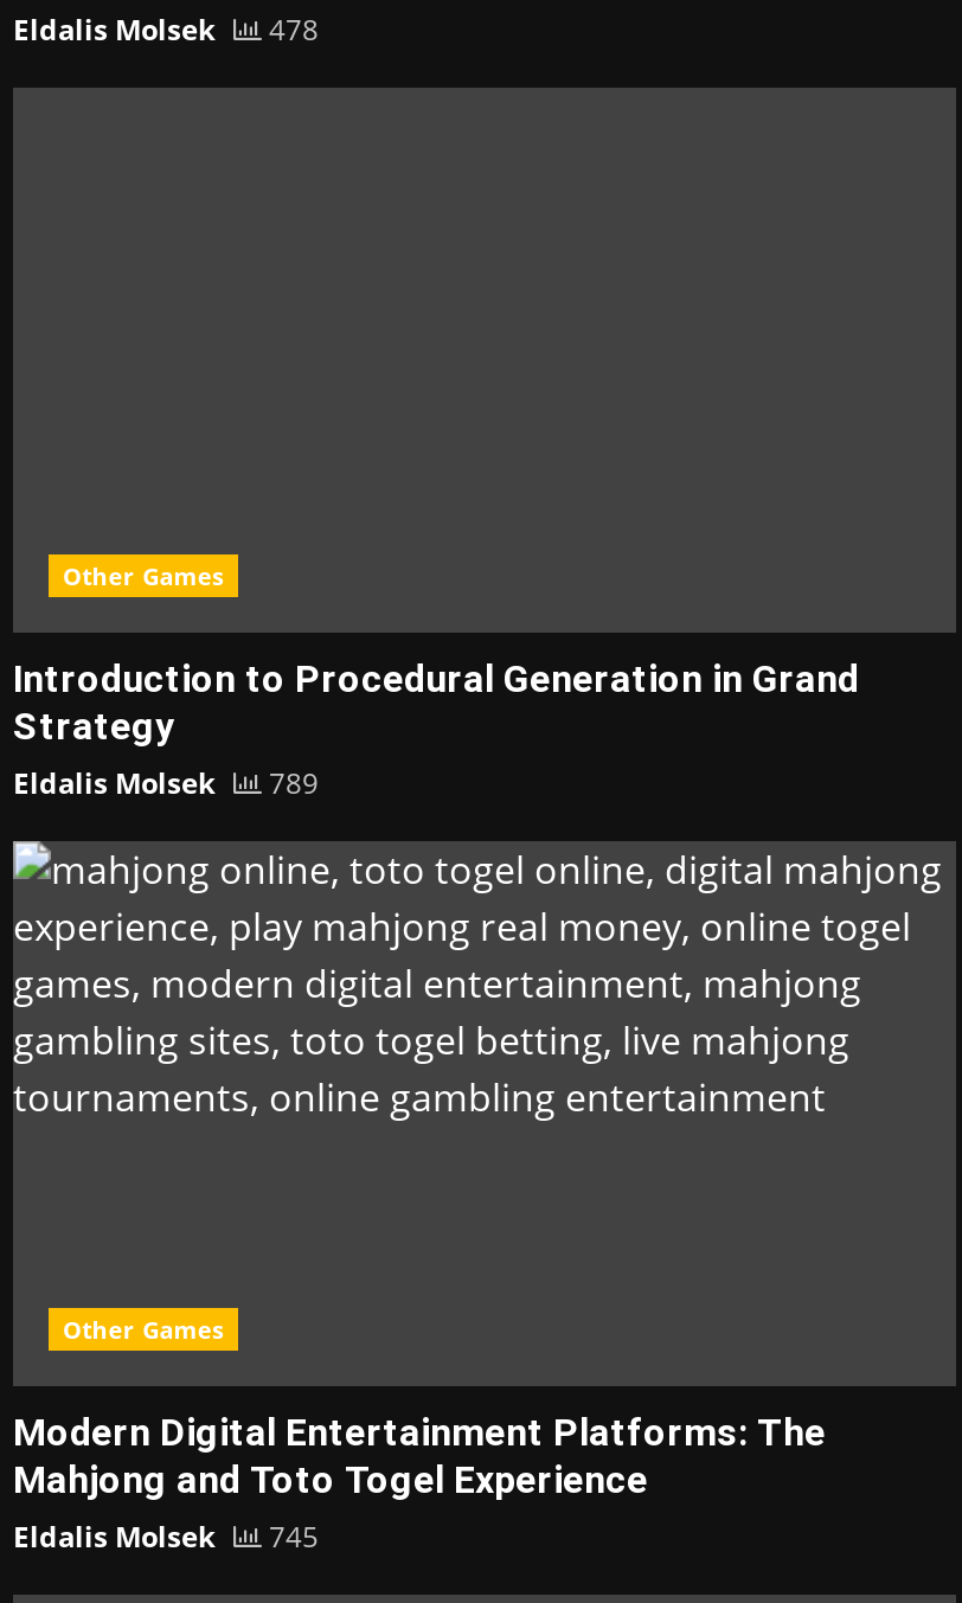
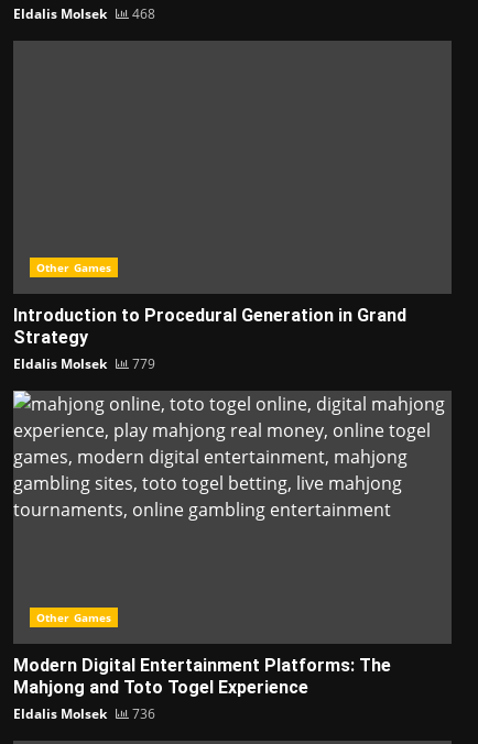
[13,9,319,49] Eldalis Molsek 478 -> [13,4,155,23] Eldalis Molsek 468
[13,762,319,802] Eldalis Molsek 789 -> [13,354,155,373] Eldalis Molsek 779
[13,1516,319,1556] Eldalis Molsek 745 -> [13,704,155,723] Eldalis Molsek 736

